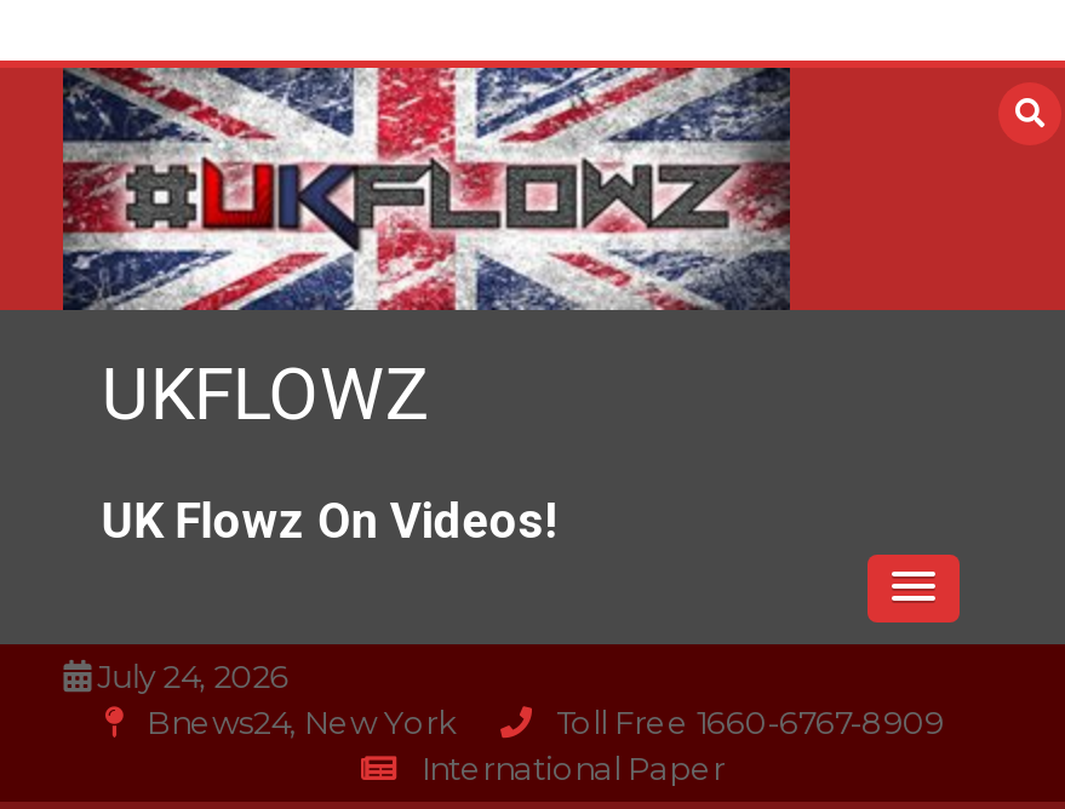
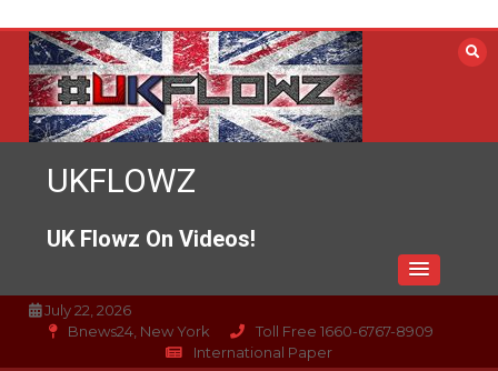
[90,657,289,696] July 24, 2026 -> [41,301,131,319] July 22, 2026

